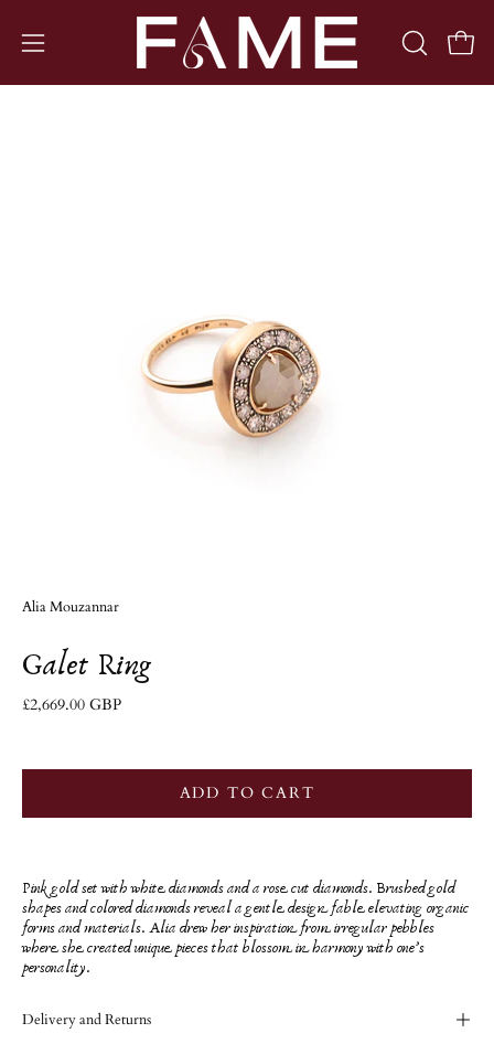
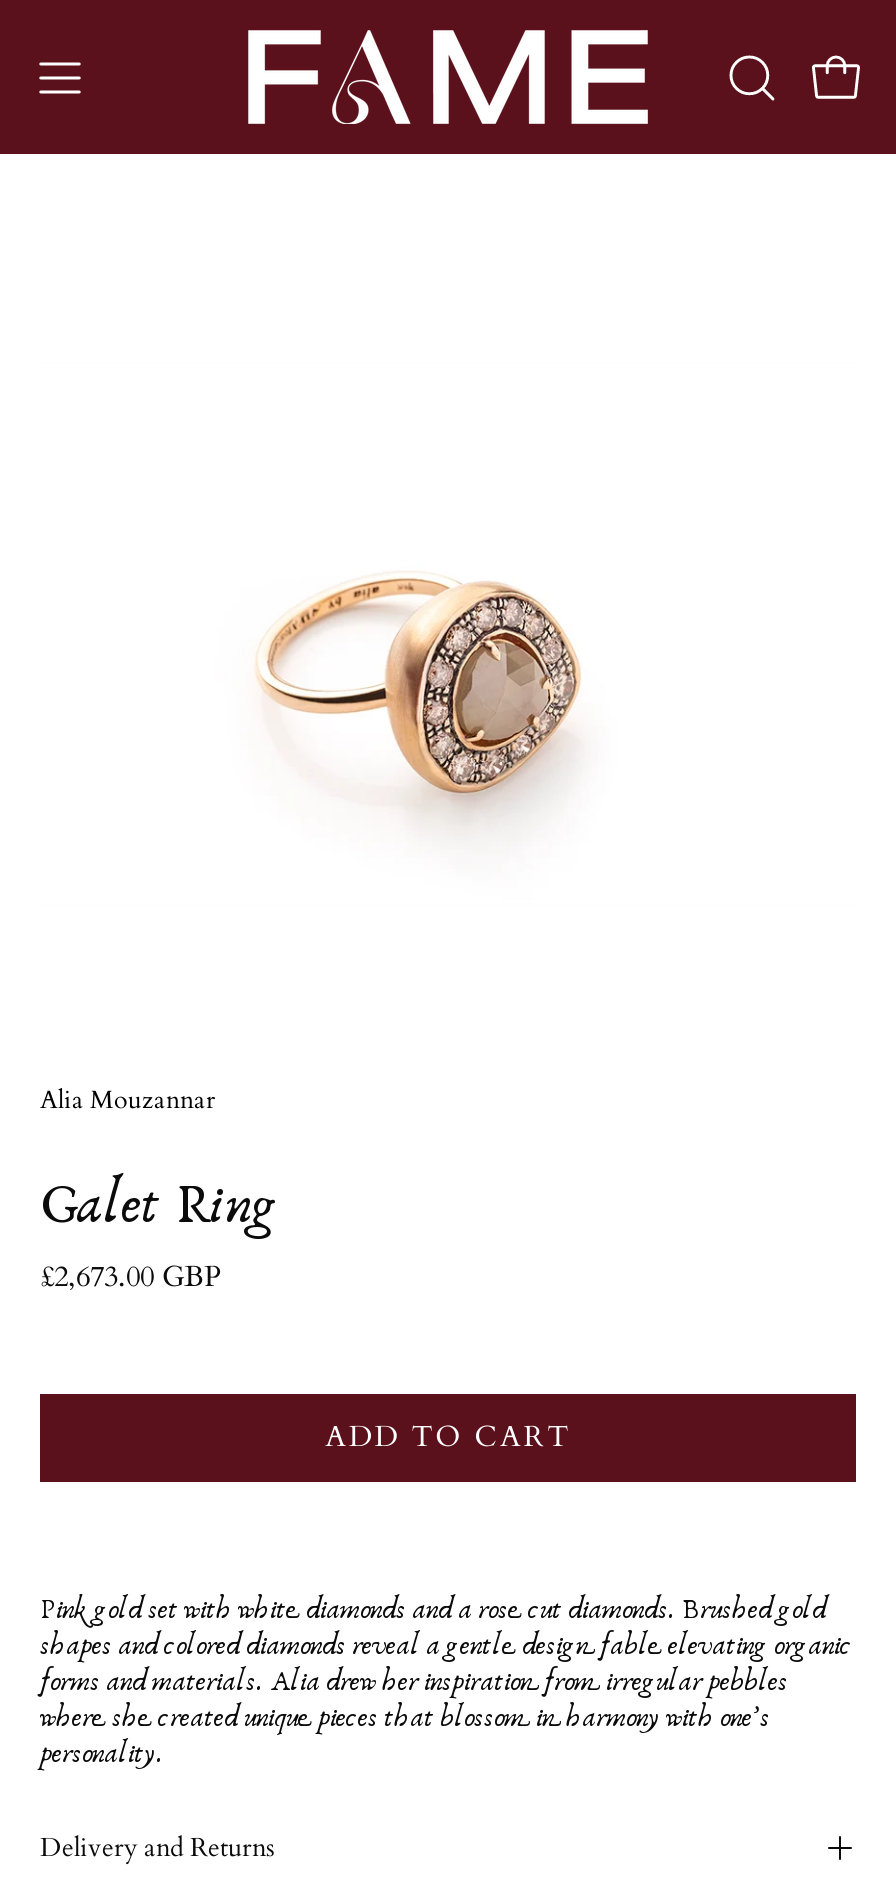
[22,694,121,715] £2,669.00 GBP -> [40,1258,220,1296] £2,673.00 GBP

